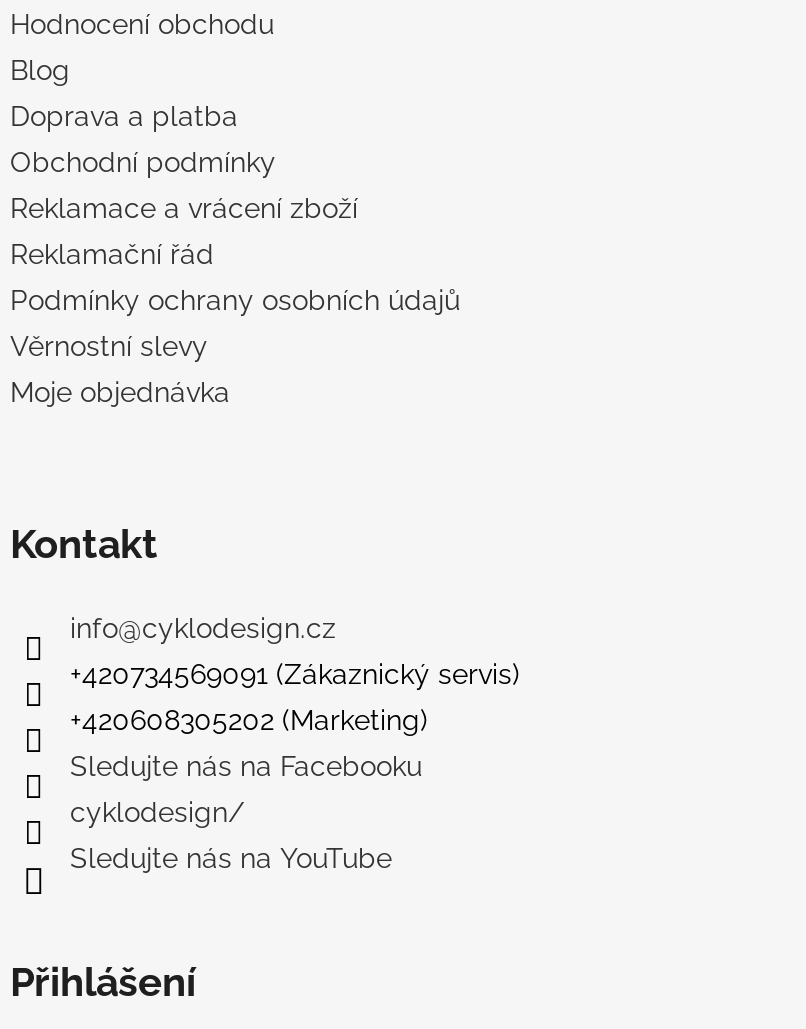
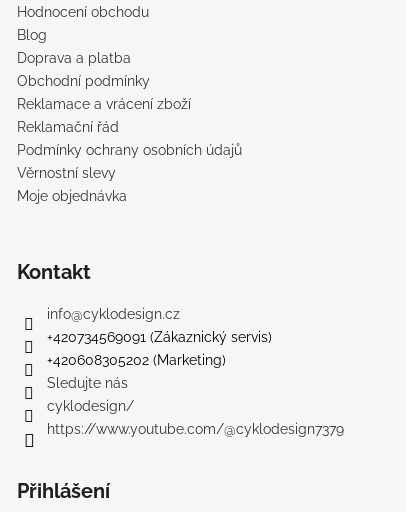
[70,749,422,781] Sledujte nás na Facebooku -> [47,375,128,391] Sledujte nás
[70,841,392,873] Sledujte nás na YouTube -> [47,421,344,437] https://www.youtube.com/@cyklodesign7379

